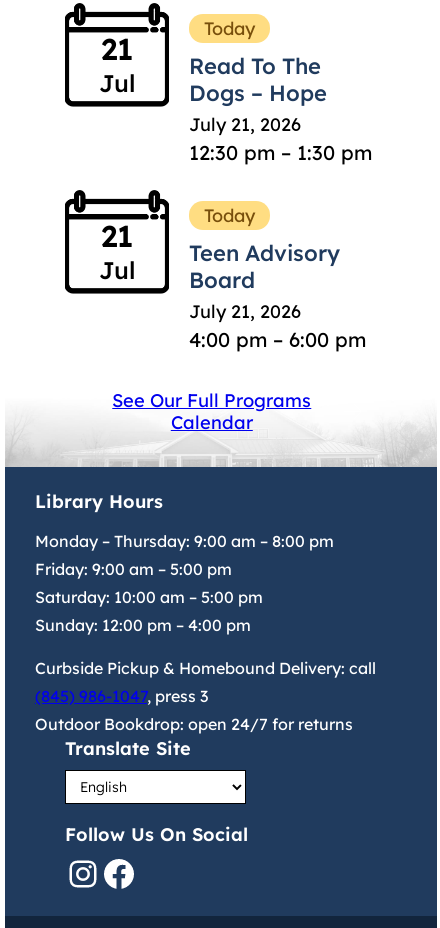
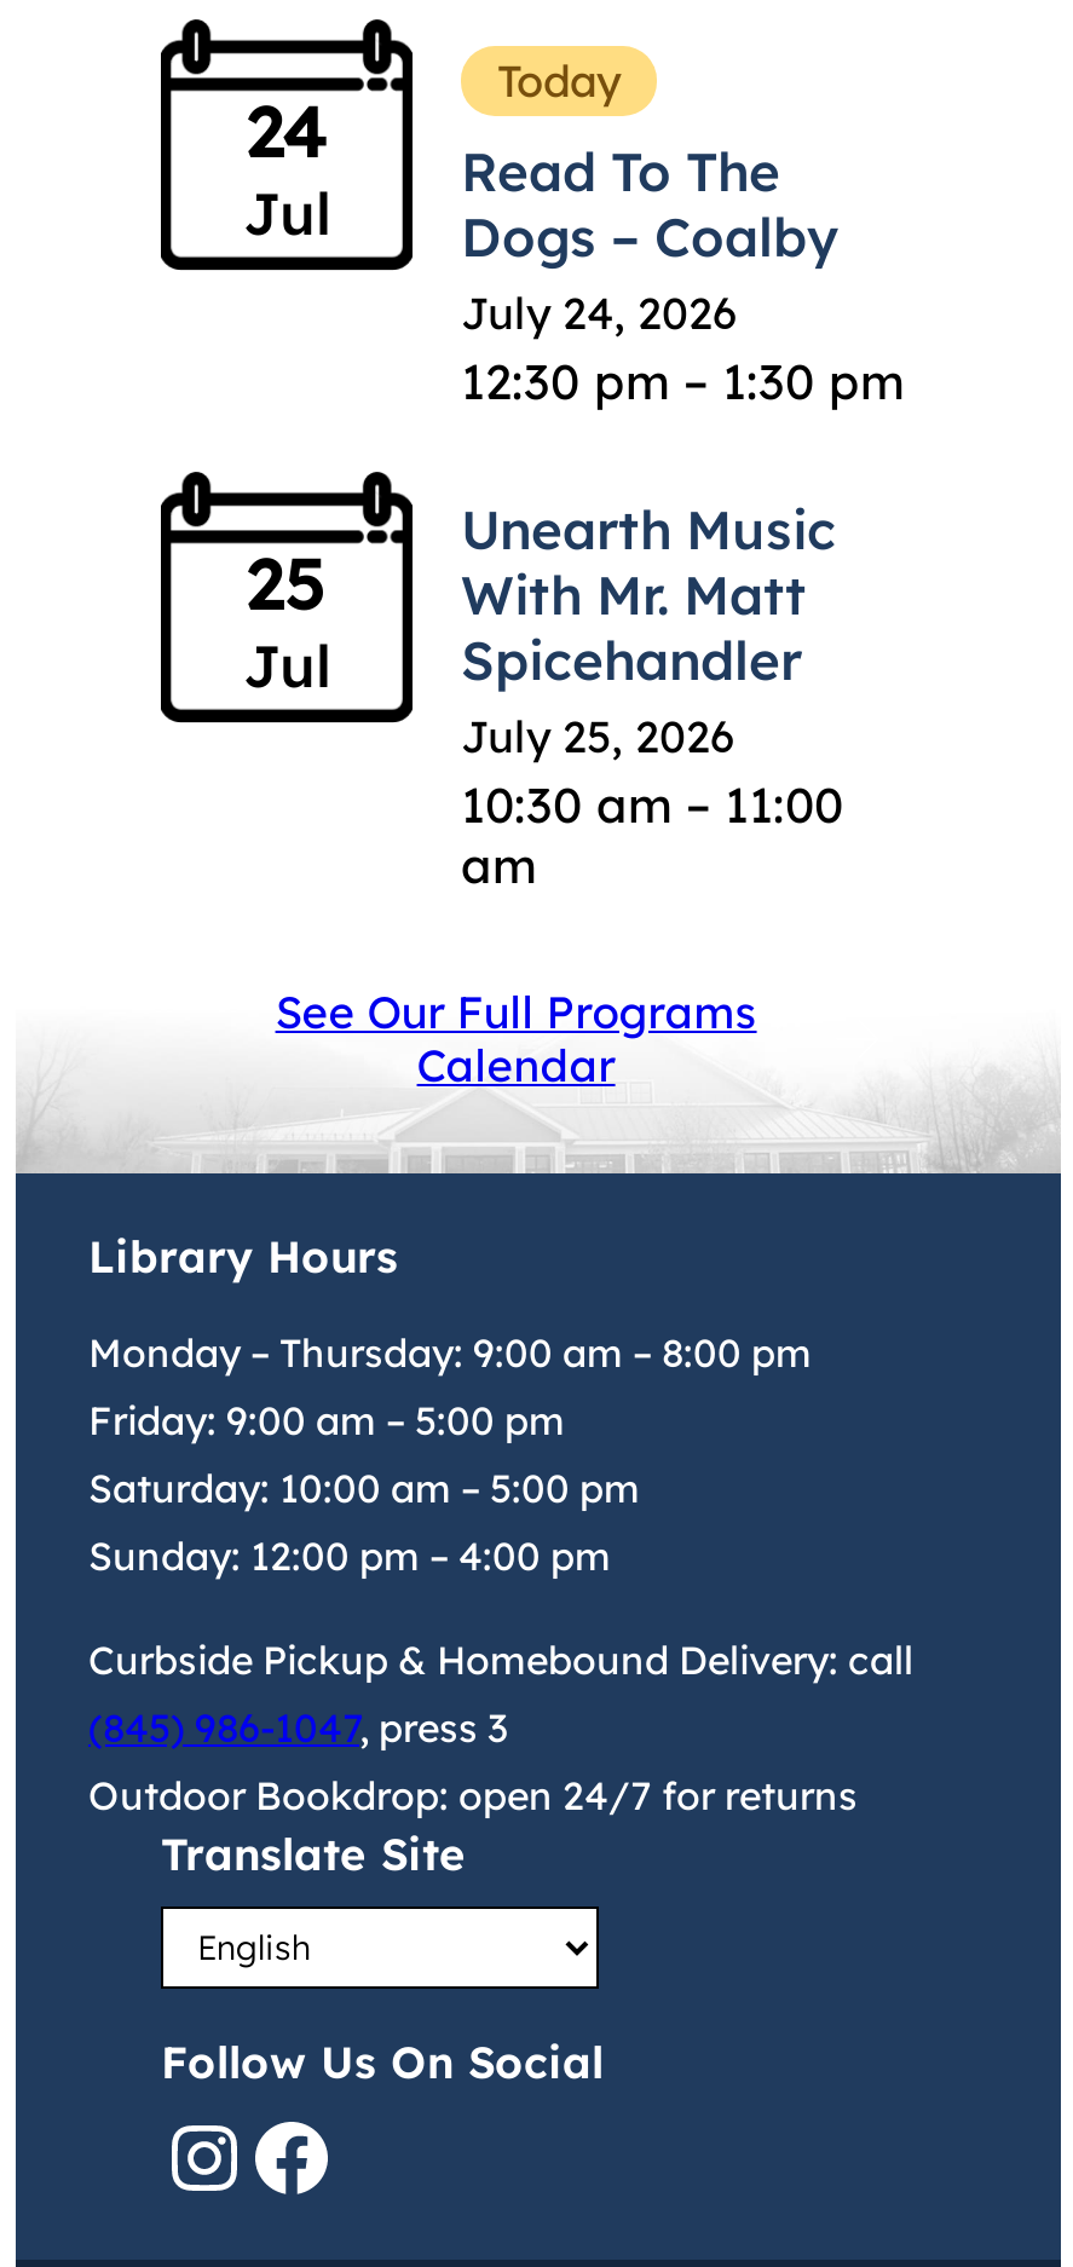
[101,30,321,80] 21 Read To The -> [246,85,780,206] 24 Read To The
[189,79,327,107] Dogs – Hope -> [461,203,838,271] Dogs – Coalby
[189,113,301,136] July 21, 2026 -> [461,285,737,341] July 24, 2026
[189,204,366,352] Today | Teen Advisory | Board | July 21, 2026 | 4:00 pm – 6:00 pm -> [461,496,843,895] Unearth Music | With Mr. Matt | Spicehandler | July 25, 2026 | 10:30 am – 11:00 | am
[101,217,133,255] 21 -> [246,537,328,629] 25

